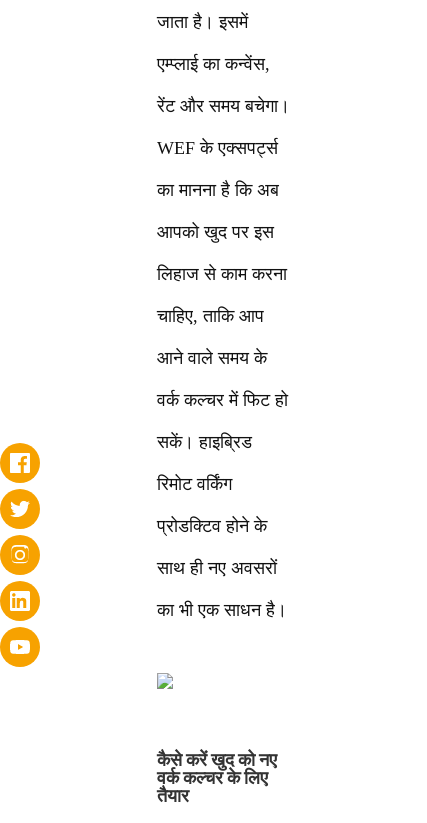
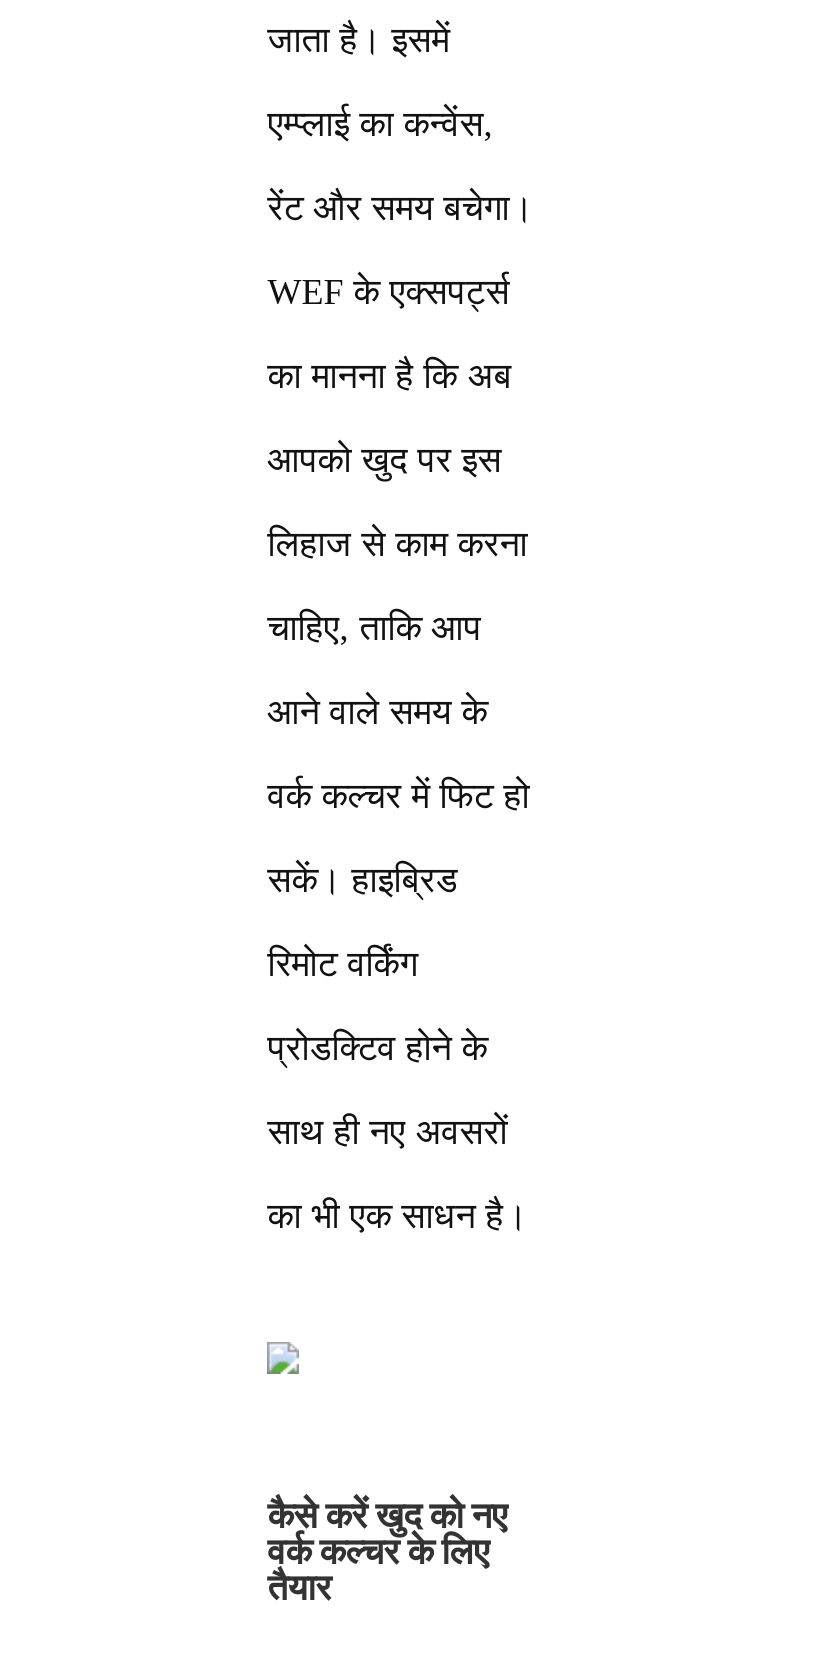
[3,442,41,668] [image] -> none

